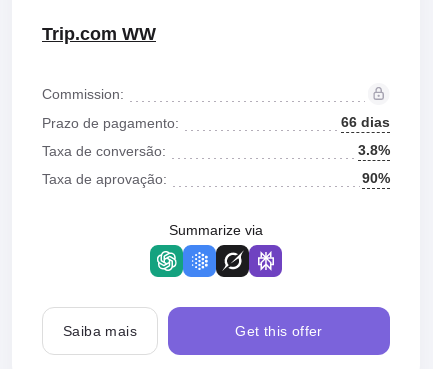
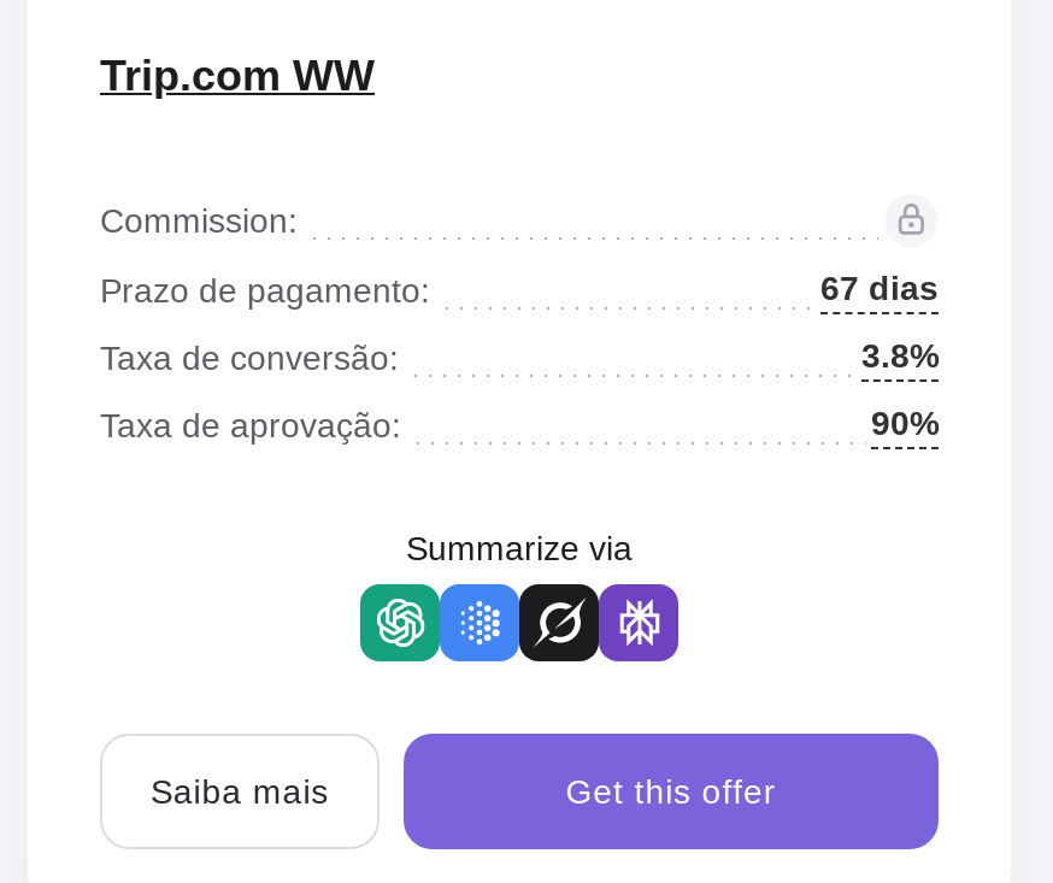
[341,114,390,130] 66 dias -> [820,269,939,307] 67 dias

